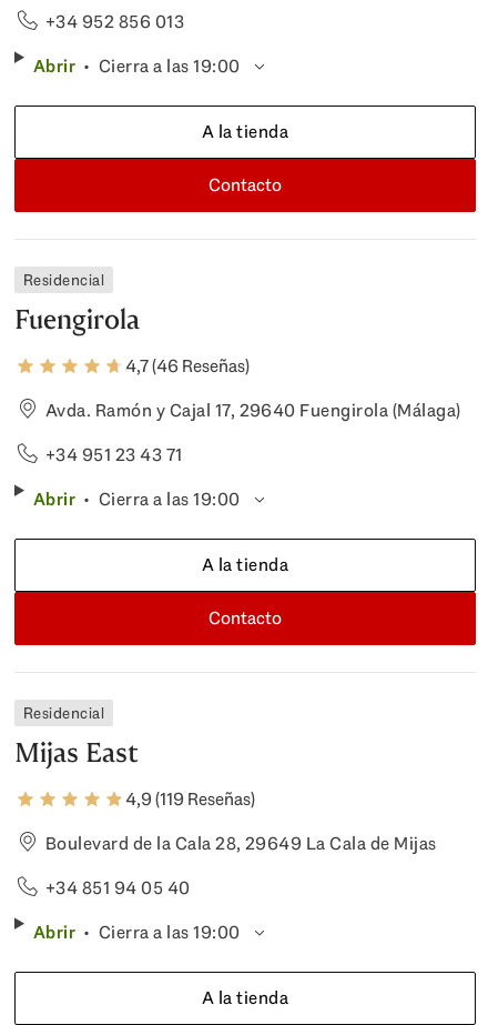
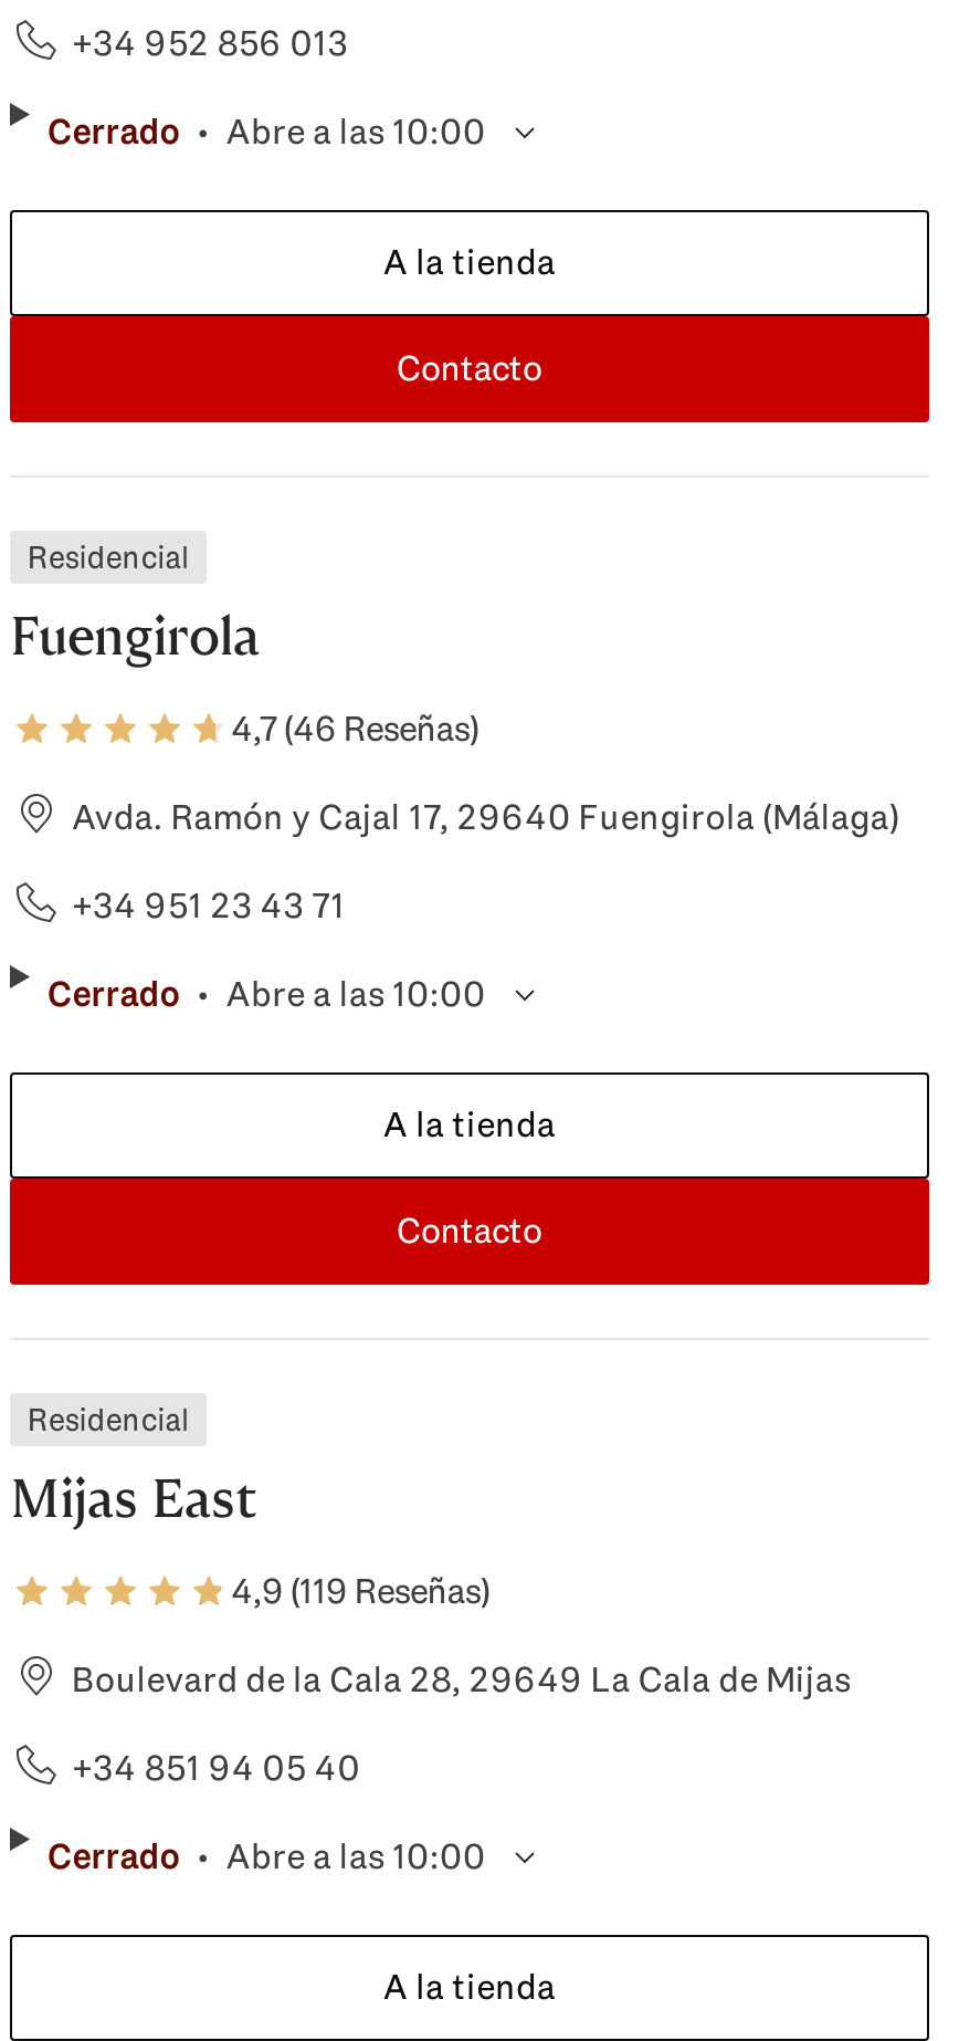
[33,55,240,78] Abrir | Cierra a las 19:00 -> [47,109,486,156] Cerrado | Abre a las 10:00
[33,488,240,511] Abrir | Cierra a las 19:00 -> [47,972,486,1018] Cerrado | Abre a las 10:00
[33,921,240,944] Abrir | Cierra a las 19:00 -> [47,1834,486,1880] Cerrado | Abre a las 10:00

